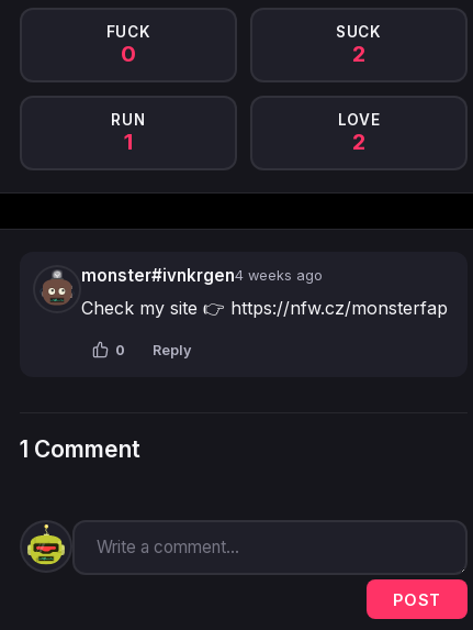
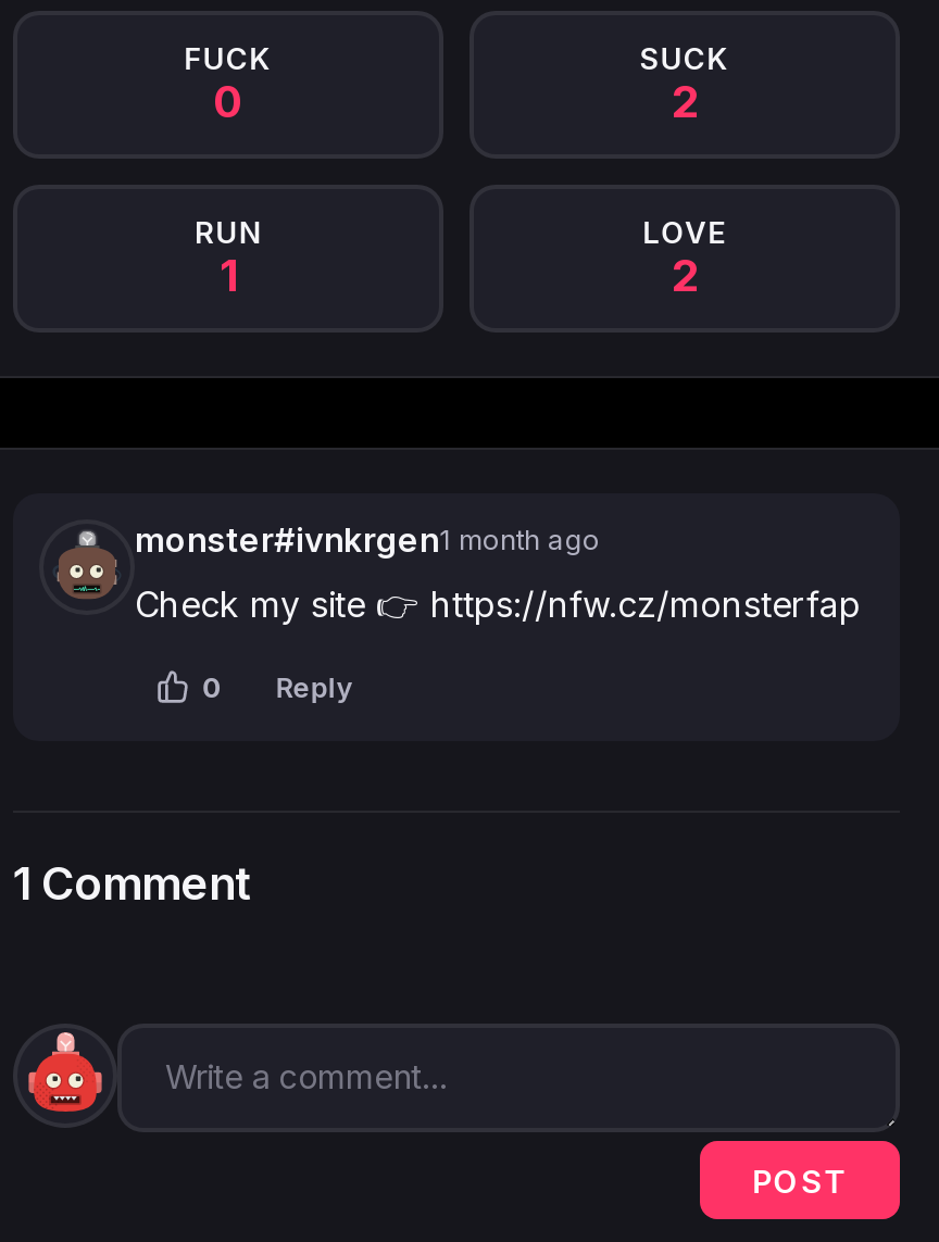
[81,265,323,286] monster#ivnkrgen 4 weeks ago -> [135,520,600,562] monster#ivnkrgen 1 month ago
[26,524,66,565] [image] -> [26,1032,104,1113] [image]

